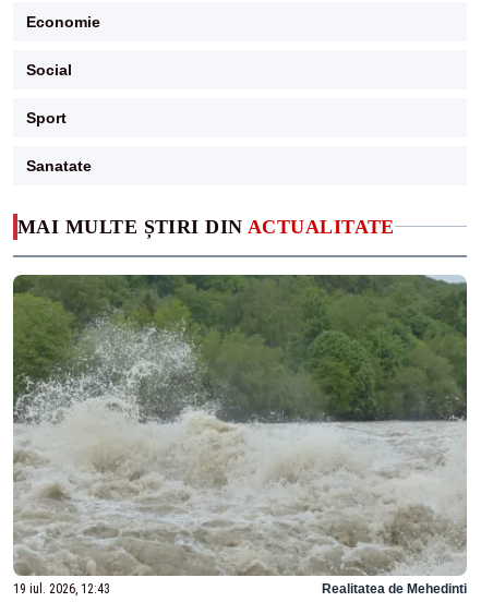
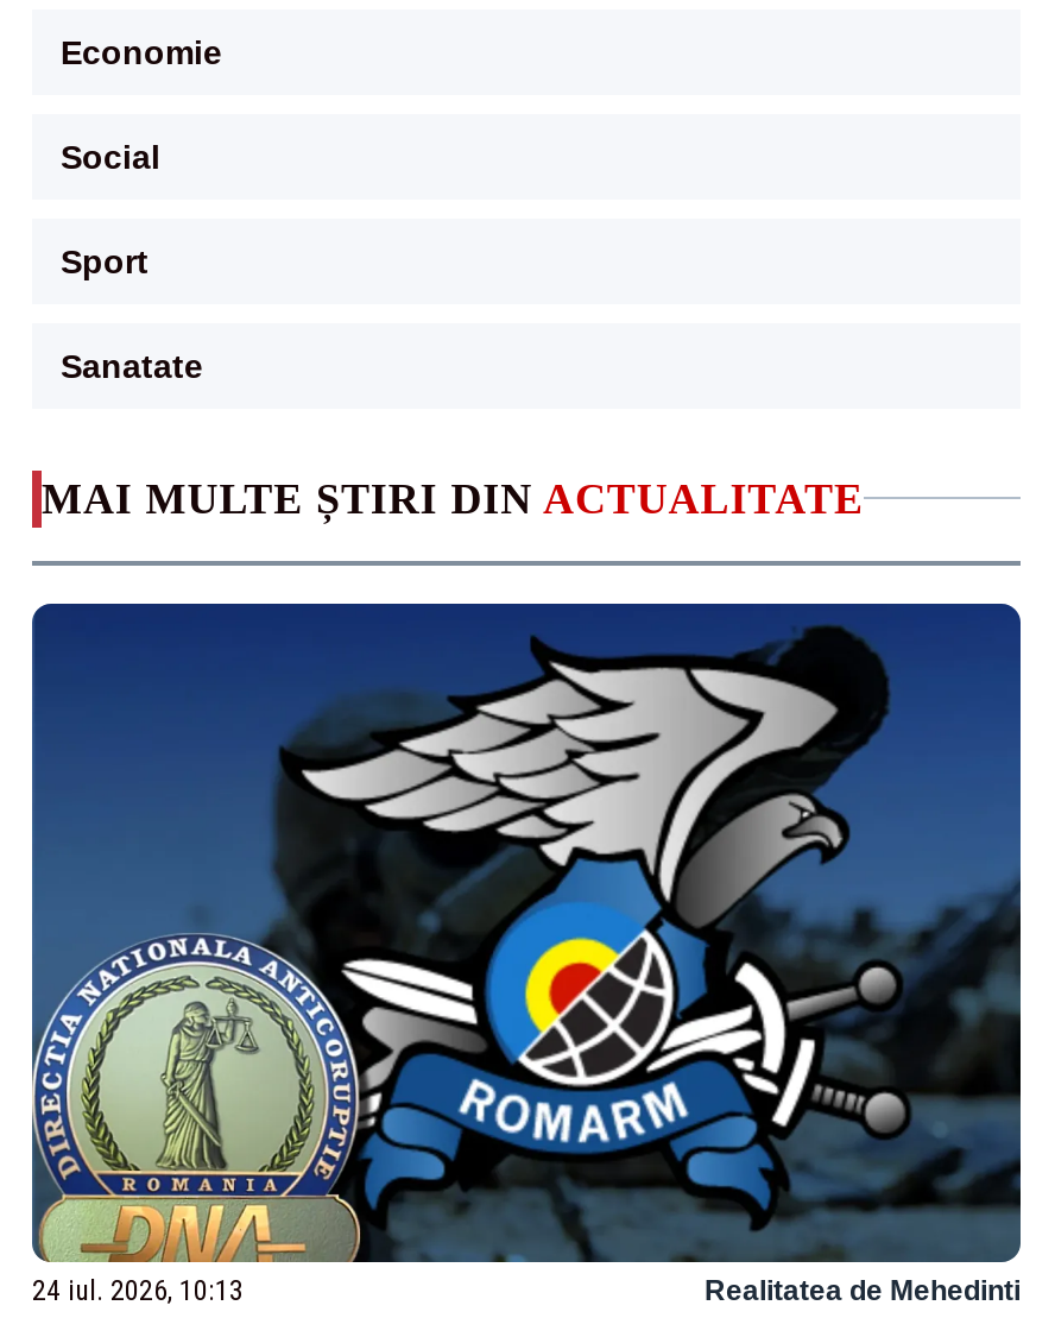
[12,274,468,597] [image] | 19 iul. 2026, 12:43 -> [32,604,1023,1308] [image] | 24 iul. 2026, 10:13

